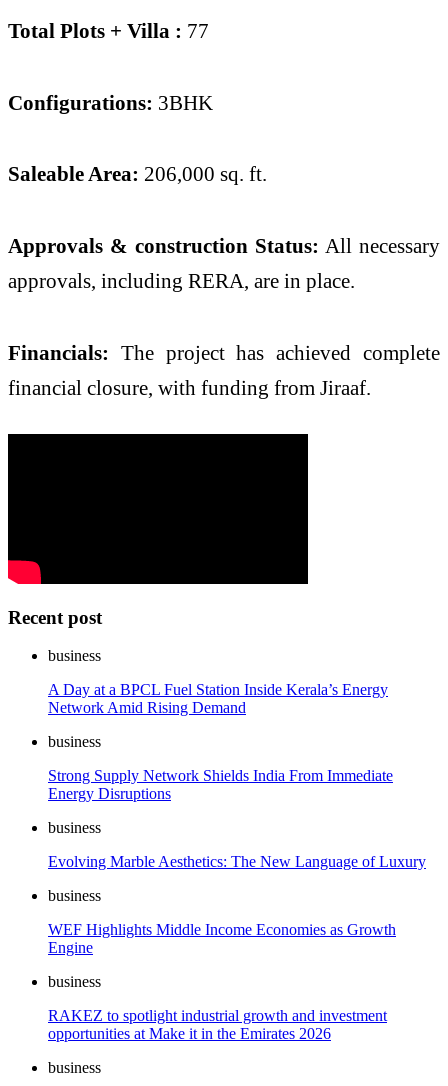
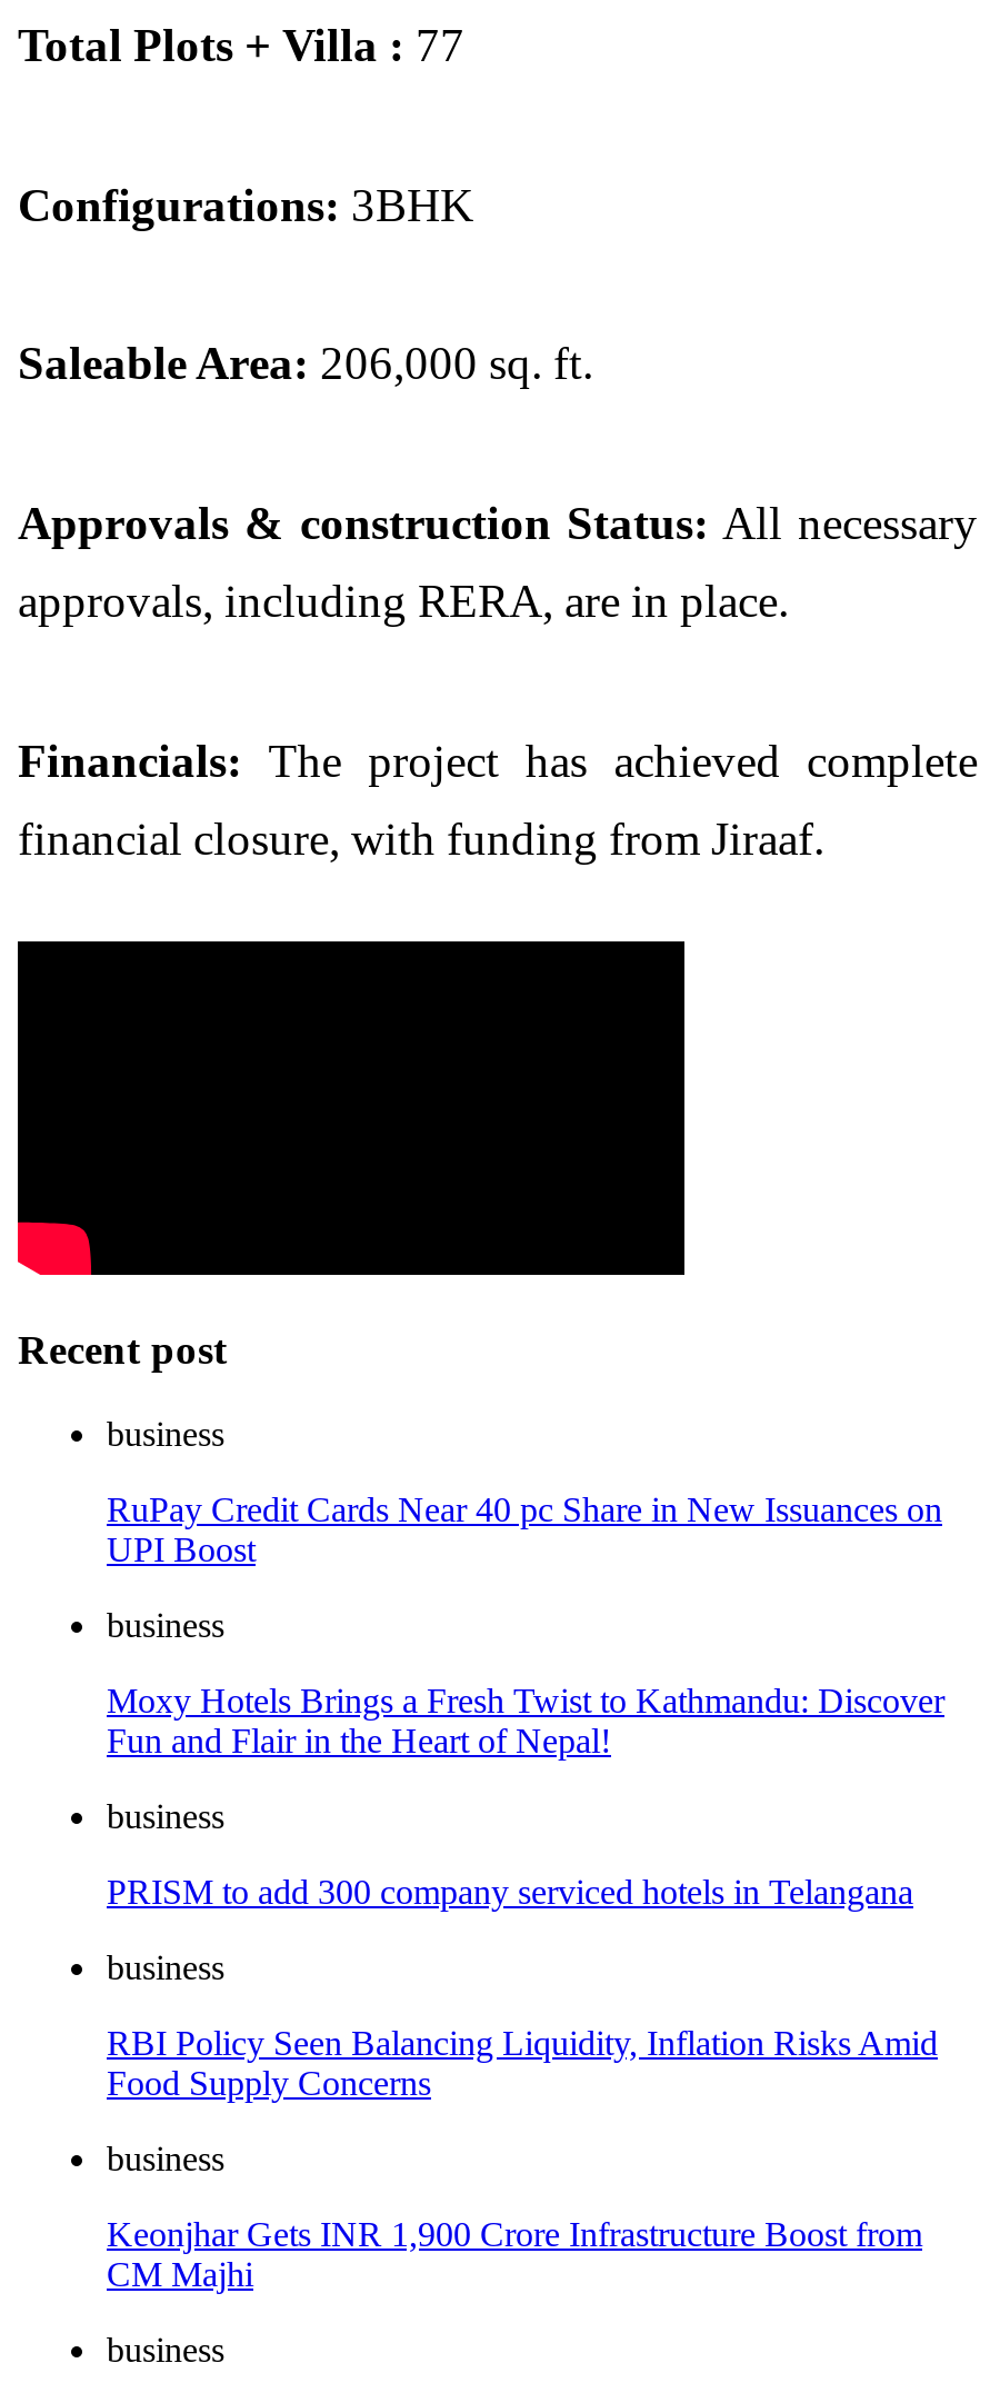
[48,681,388,716] A Day at a BPCL Fuel Station Inside Kerala’s Energy | Network Amid Rising Demand -> [107,1491,942,1569] RuPay Credit Cards Near 40 pc Share in New Issuances on | UPI Boost
[48,767,393,802] Strong Supply Network Shields India From Immediate | Energy Disruptions -> [107,1682,944,1760] Moxy Hotels Brings a Fresh Twist to Kathmandu: Discover | Fun and Flair in the Heart of Nepal!
[48,853,426,870] Evolving Marble Aesthetics: The New Language of Luxury -> [107,1874,913,1911] PRISM to add 300 company serviced hotels in Telangana
[48,921,396,956] WEF Highlights Middle Income Economies as Growth | Engine -> [107,2025,938,2102] RBI Policy Seen Balancing Liquidity, Inflation Risks Amid | Food Supply Concerns
[48,1007,387,1042] RAKEZ to spotlight industrial growth and investment | opportunities at Make it in the Emirates 2026 -> [107,2216,922,2294] Keonjhar Gets INR 1,900 Crore Infrastructure Boost from | CM Majhi

